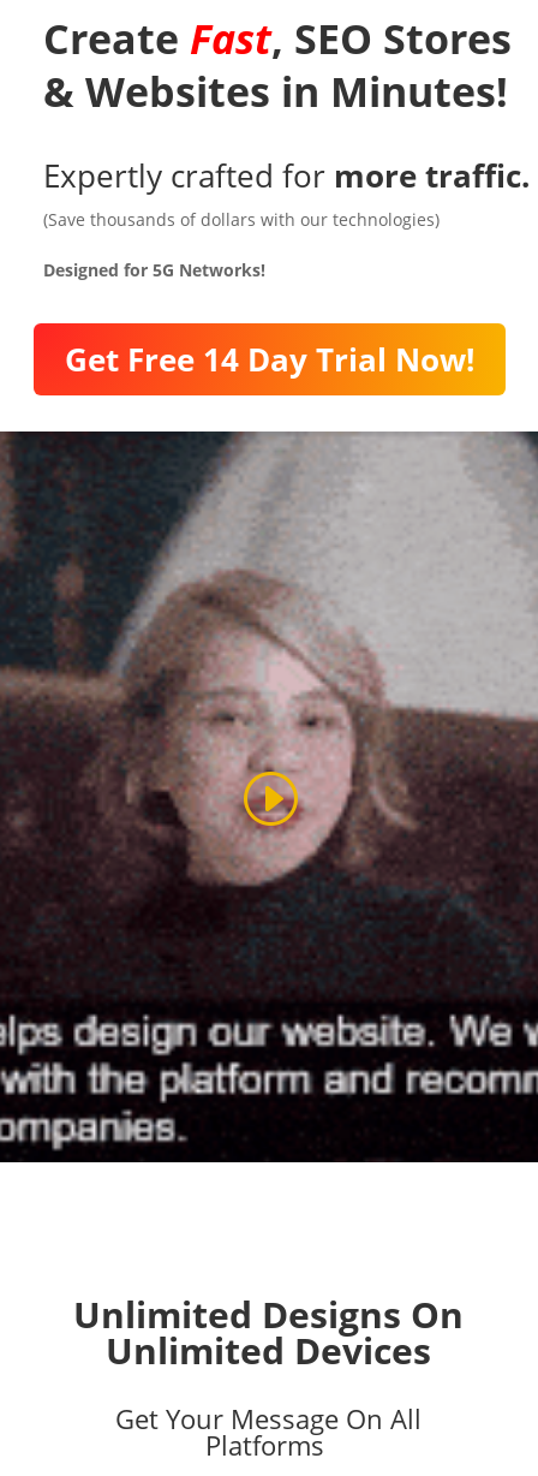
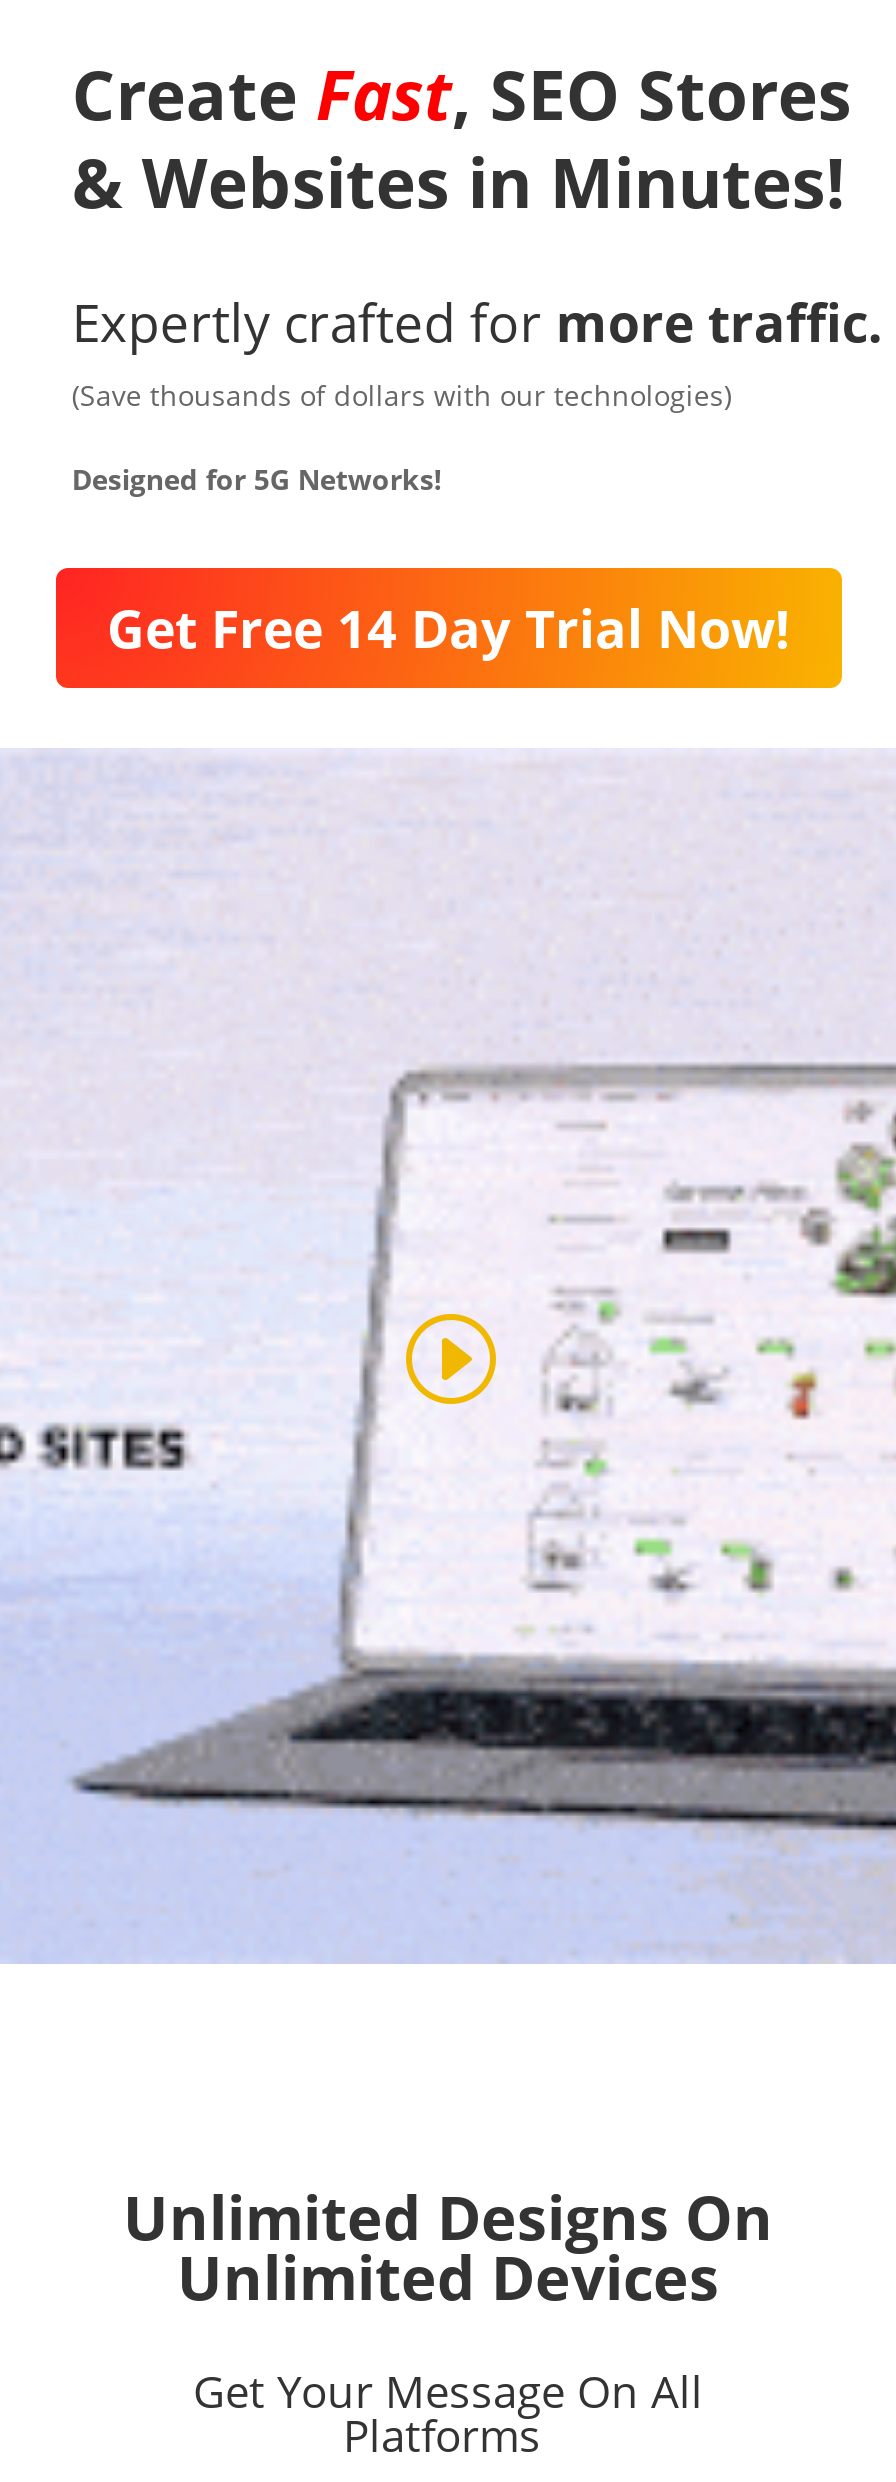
[4,430,534,1163] [image] -> [6,748,890,1964] [image]

